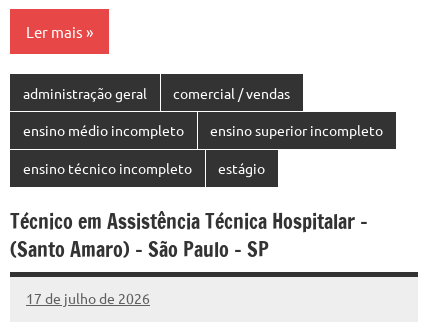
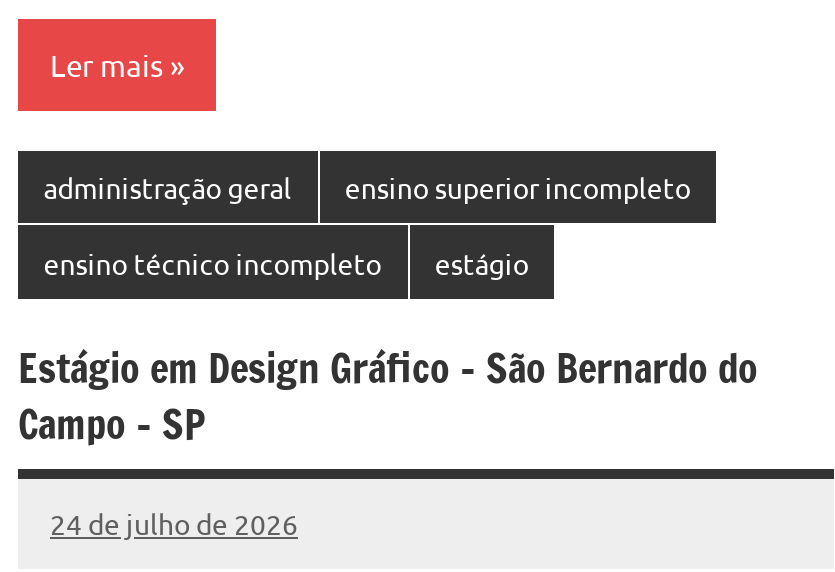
[23,84,290,139] comercial / vendas | ensino médio incompleto -> none
[10,207,368,264] Técnico em Assistência Técnica Hospitalar – | (Santo Amaro) – São Paulo – SP -> [18,339,758,453] Estágio em Design Gráfico – São Bernardo do | Campo – SP
[26,289,150,307] 17 de julho de 2026 -> [50,504,298,540] 24 de julho de 2026

